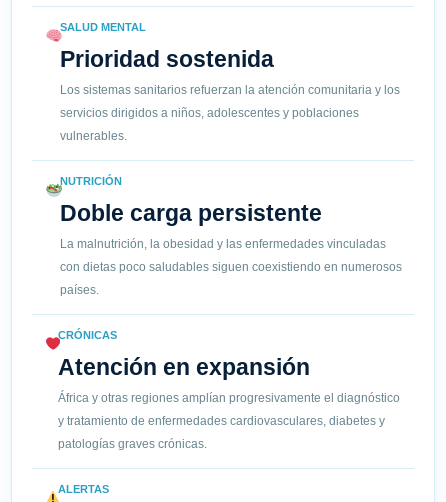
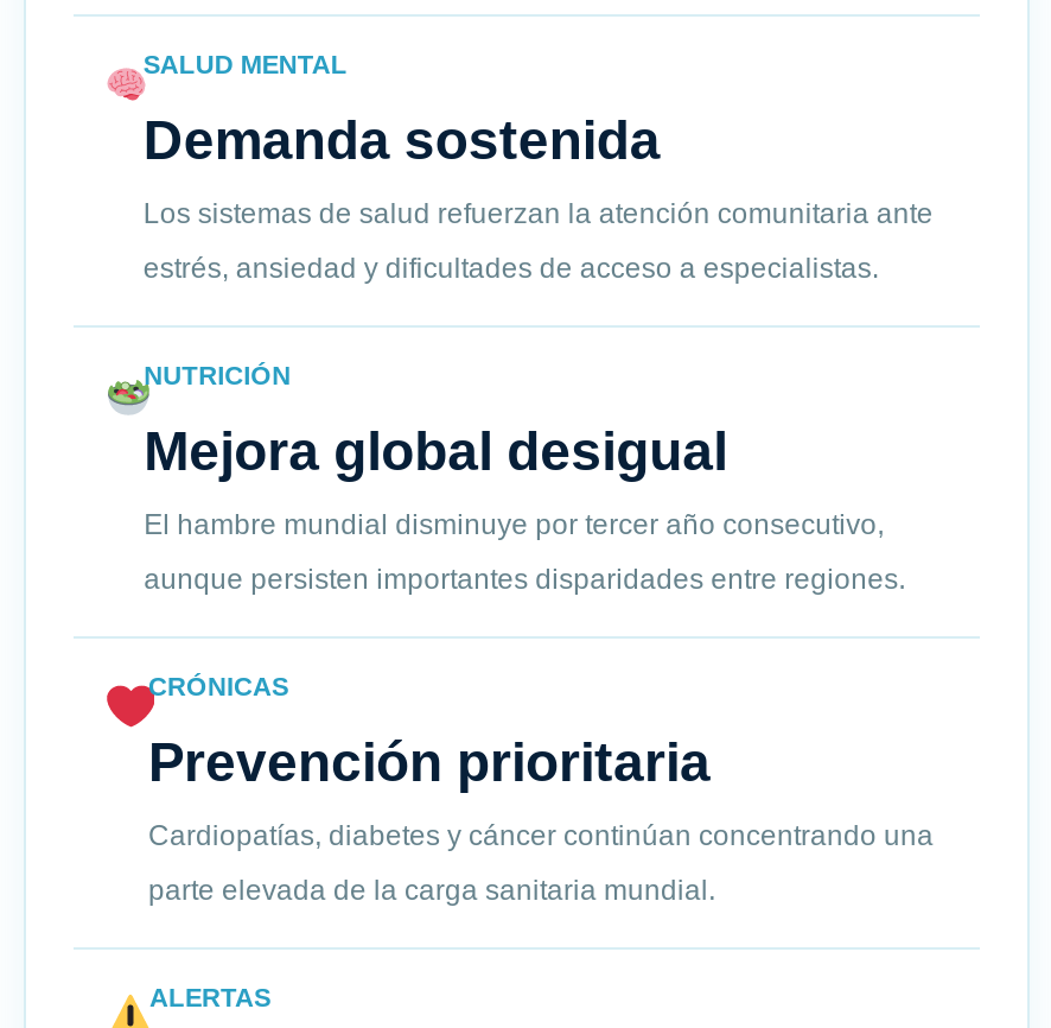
[60,46,400,143] Prioridad sostenida | Los sistemas sanitarios refuerzan la atención comunitaria y los | servicios dirigidos a niños, adolescentes y poblaciones | vulnerables. -> [143,109,933,285] Demanda sostenida | Los sistemas de salud refuerzan la atención comunitaria ante | estrés, ansiedad y dificultades de acceso a especialistas.
[60,200,402,297] Doble carga persistente | La malnutrición, la obesidad y las enfermedades vinculadas | con dietas poco saludables siguen coexistiendo en numerosos | países. -> [144,420,906,596] Mejora global desigual | El hambre mundial disminuye por tercer año consecutivo, | aunque persisten importantes disparidades entre regiones.
[58,354,400,451] Atención en expansión | África y otras regiones amplían progresivamente el diagnóstico | y tratamiento de enfermedades cardiovasculares, diabetes y | patologías graves crónicas. -> [148,731,934,907] Prevención prioritaria | Cardiopatías, diabetes y cáncer continúan concentrando una | parte elevada de la carga sanitaria mundial.

